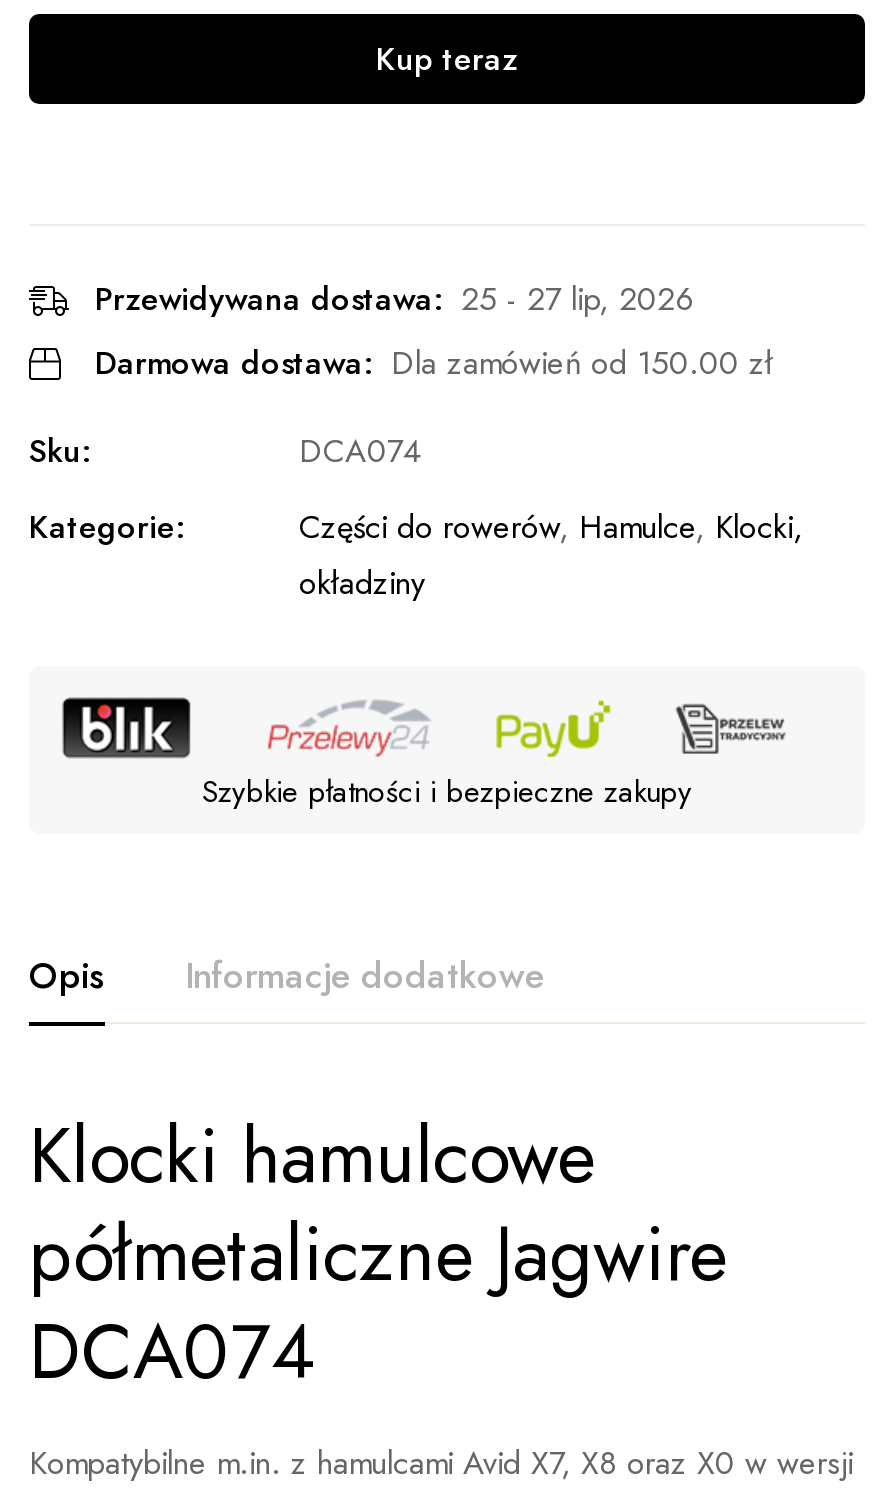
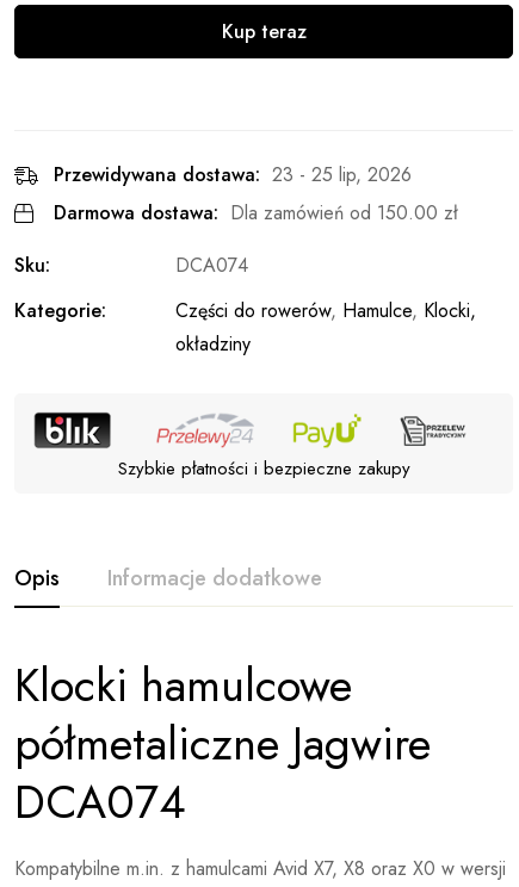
[95,276,693,322] Przewidywana dostawa: 25 - 27 lip, 2026 -> [54,161,412,188] Przewidywana dostawa: 23 - 25 lip, 2026

